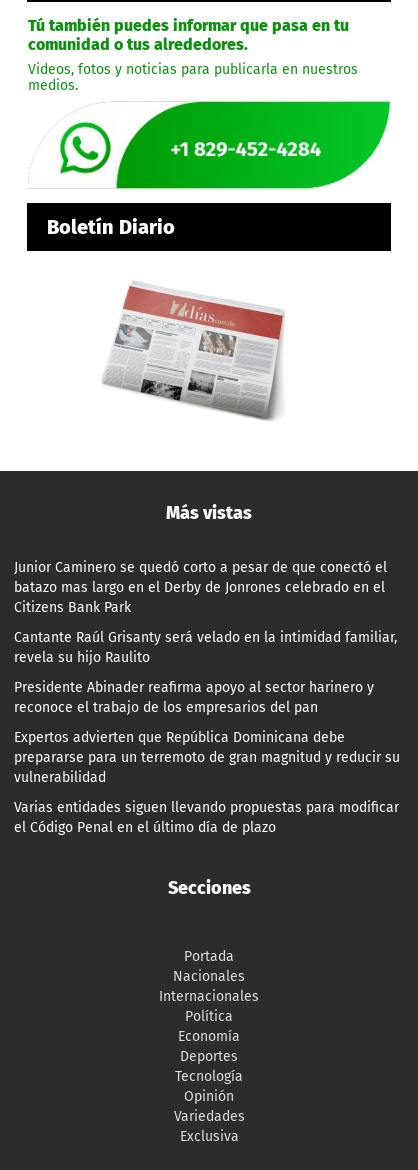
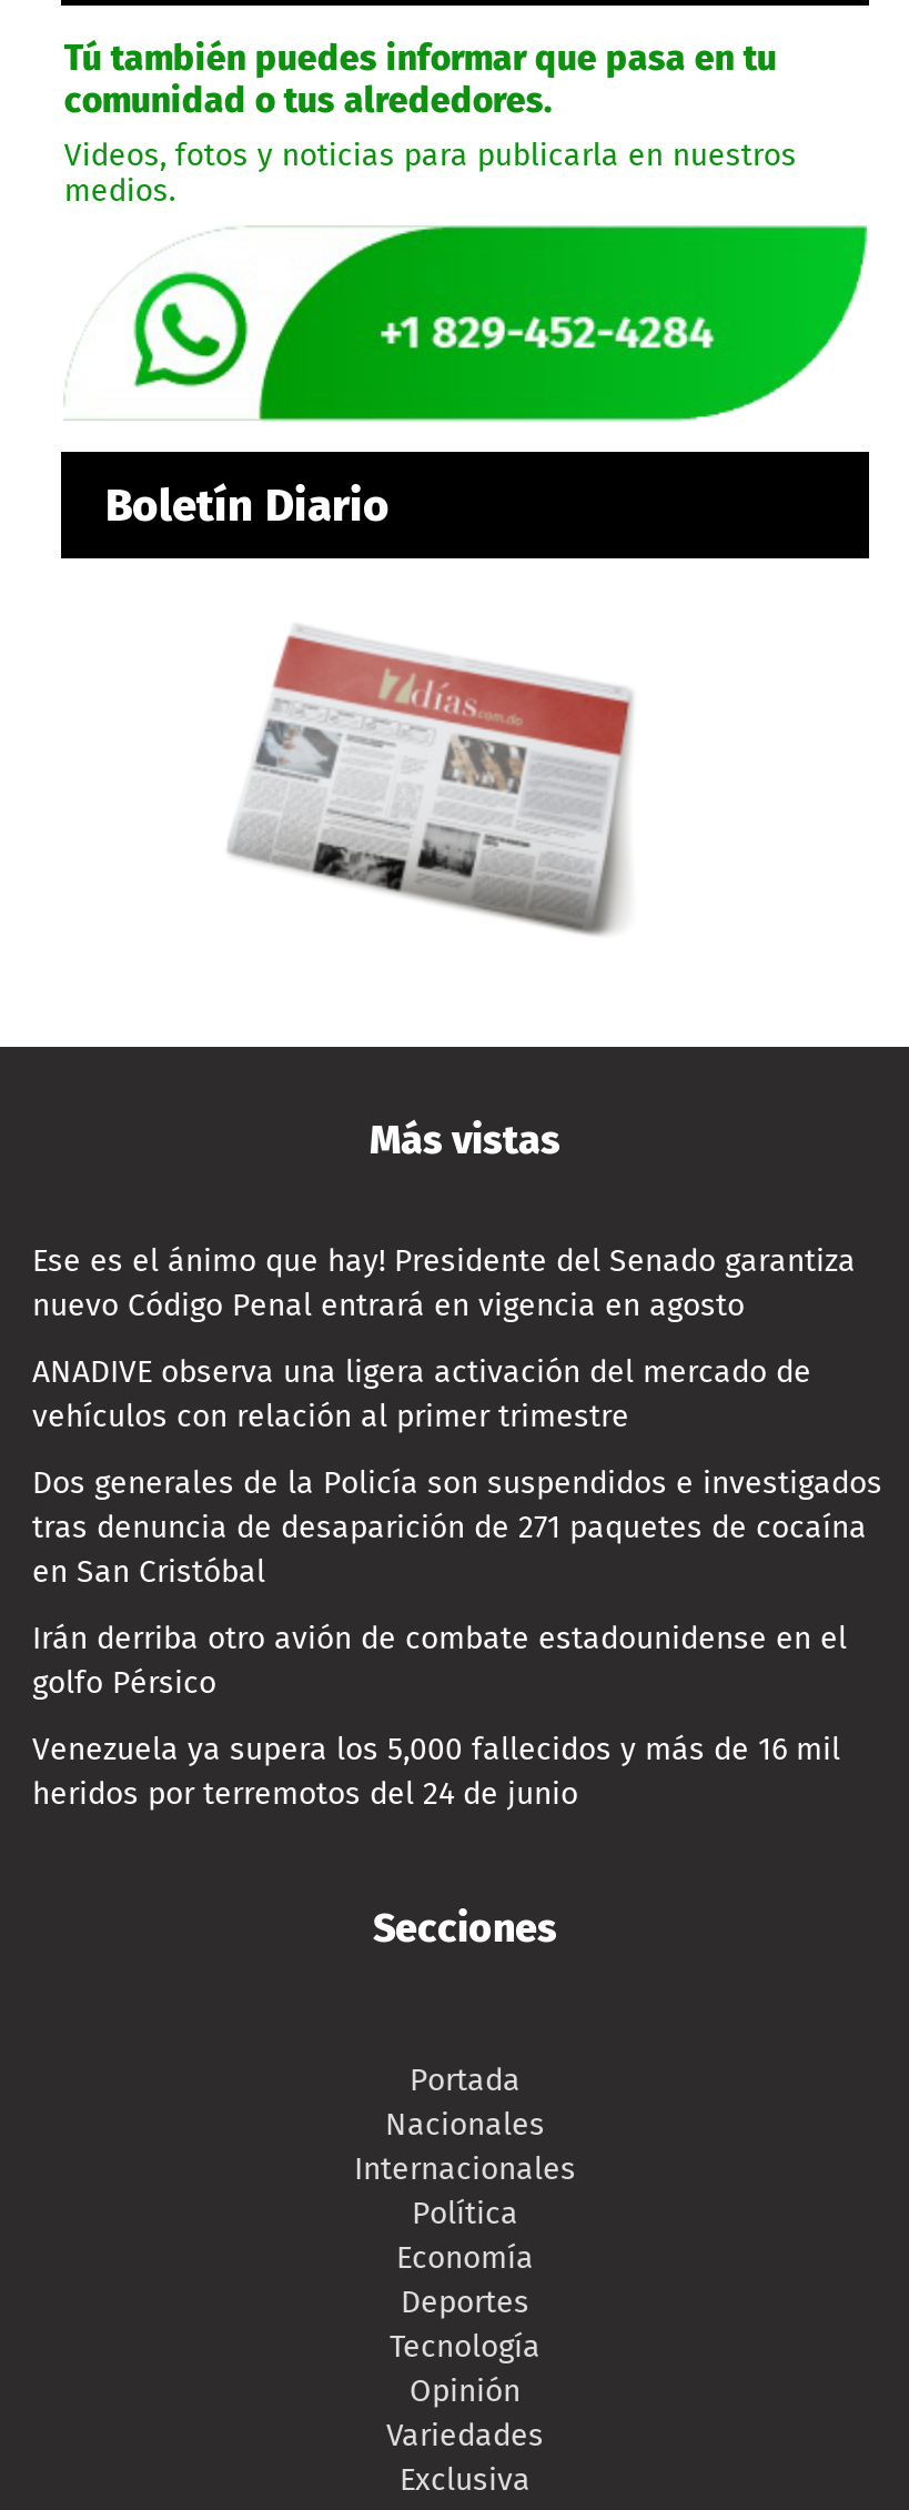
[14,559,387,616] Junior Caminero se quedó corto a pesar de que conectó el | batazo mas largo en el Derby de Jonrones celebrado en el | Citizens Bank Park -> [32,1242,856,1324] Ese es el ánimo que hay! Presidente del Senado garantiza | nuevo Código Penal entrará en vigencia en agosto
[14,629,397,666] Cantante Raúl Grisanty será velado en la intimidad familiar, | revela su hijo Raulito -> [32,1353,811,1435] ANADIVE observa una ligera activación del mercado de | vehículos con relación al primer trimestre
[14,679,374,716] Presidente Abinader reafirma apoyo al sector harinero y | reconoce el trabajo de los empresarios del pan -> [32,1464,882,1590] Dos generales de la Policía son suspendidos e investigados | tras denuncia de desaparición de 271 paquetes de cocaína | en San Cristóbal
[14,729,400,786] Expertos advierten que República Dominicana debe | prepararse para un terremoto de gran magnitud y reducir su | vulnerabilidad -> [32,1619,847,1701] Irán derriba otro avión de combate estadounidense en el | golfo Pérsico
[14,799,399,836] Varias entidades siguen llevando propuestas para modificar | el Código Penal en el último día de plazo -> [32,1730,840,1812] Venezuela ya supera los 5,000 fallecidos y más de 16 mil | heridos por terremotos del 24 de junio

